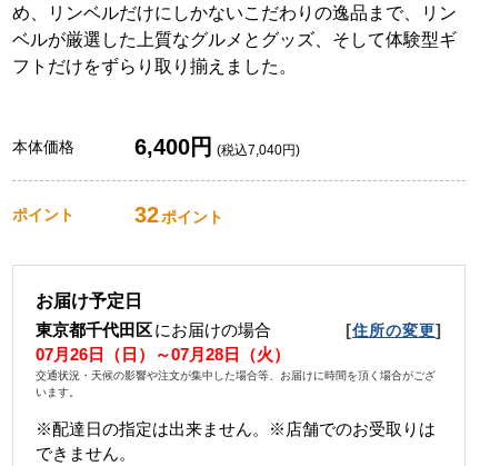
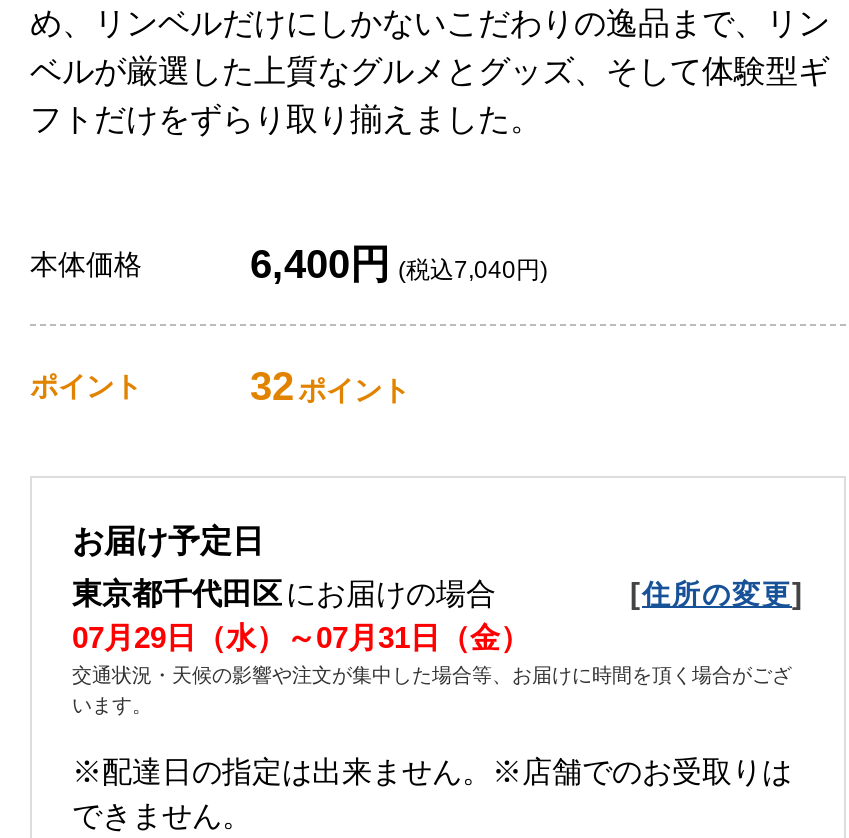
[36,345,290,364] 07月26日（日）～07月28日（火） -> [72,621,530,655] 07月29日（水）～07月31日（金）

